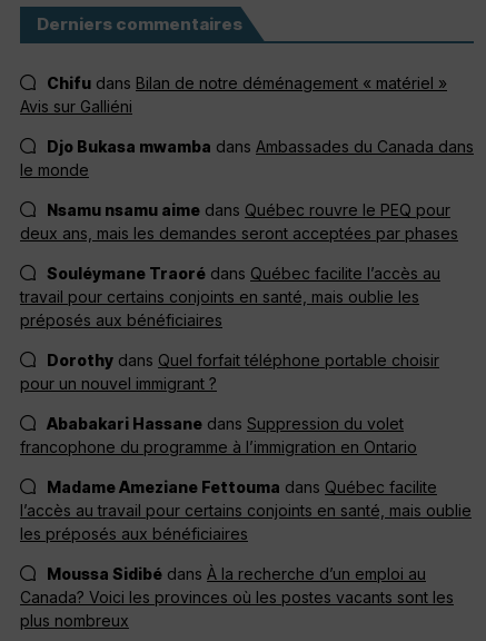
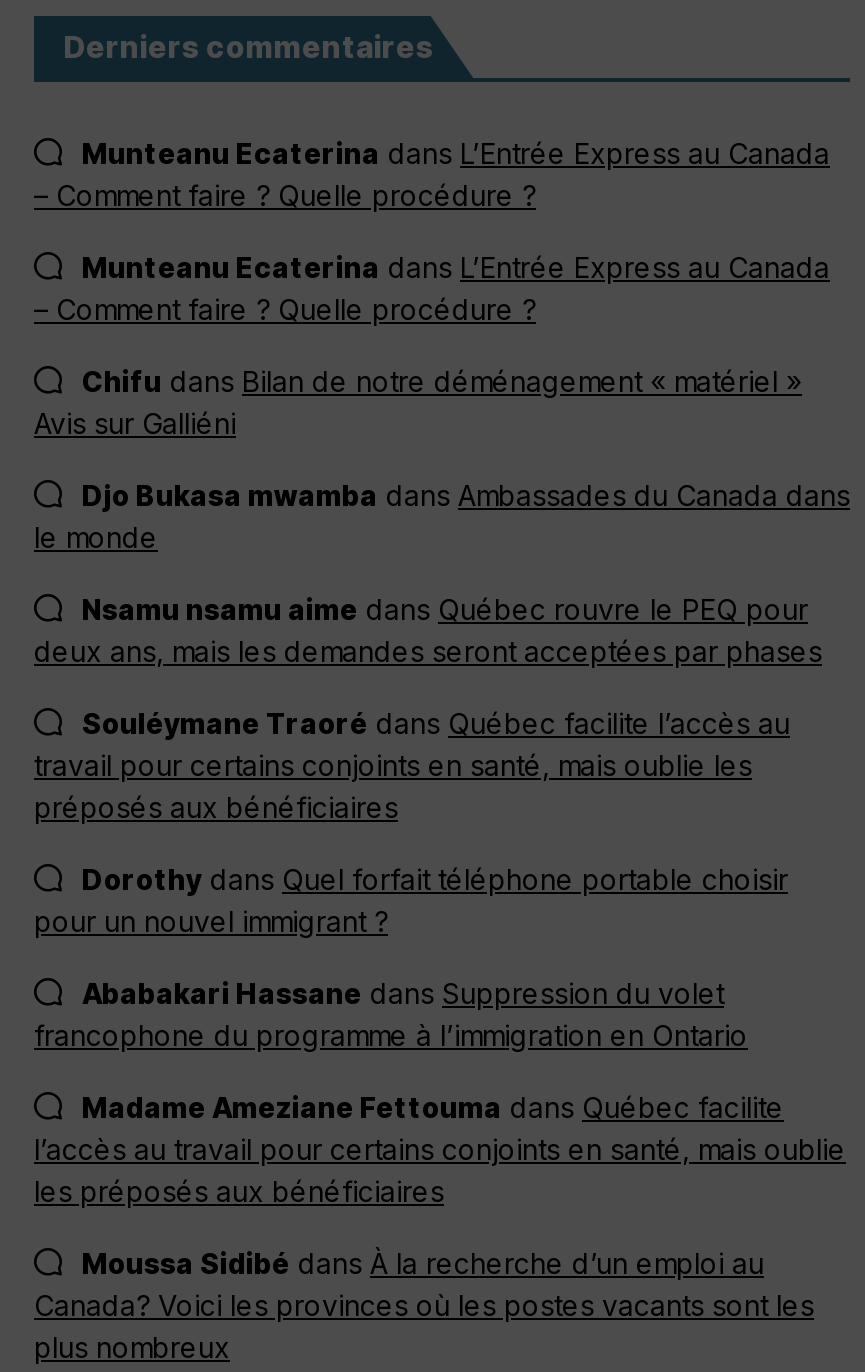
none -> [34,135,830,325] Munteanu Ecaterina dans L’Entrée Express au Canada | – Comment faire ? Quelle procédure ? | Munteanu Ecaterina dans L’Entrée Express au Canada | – Comment faire ? Quelle procédure ?

